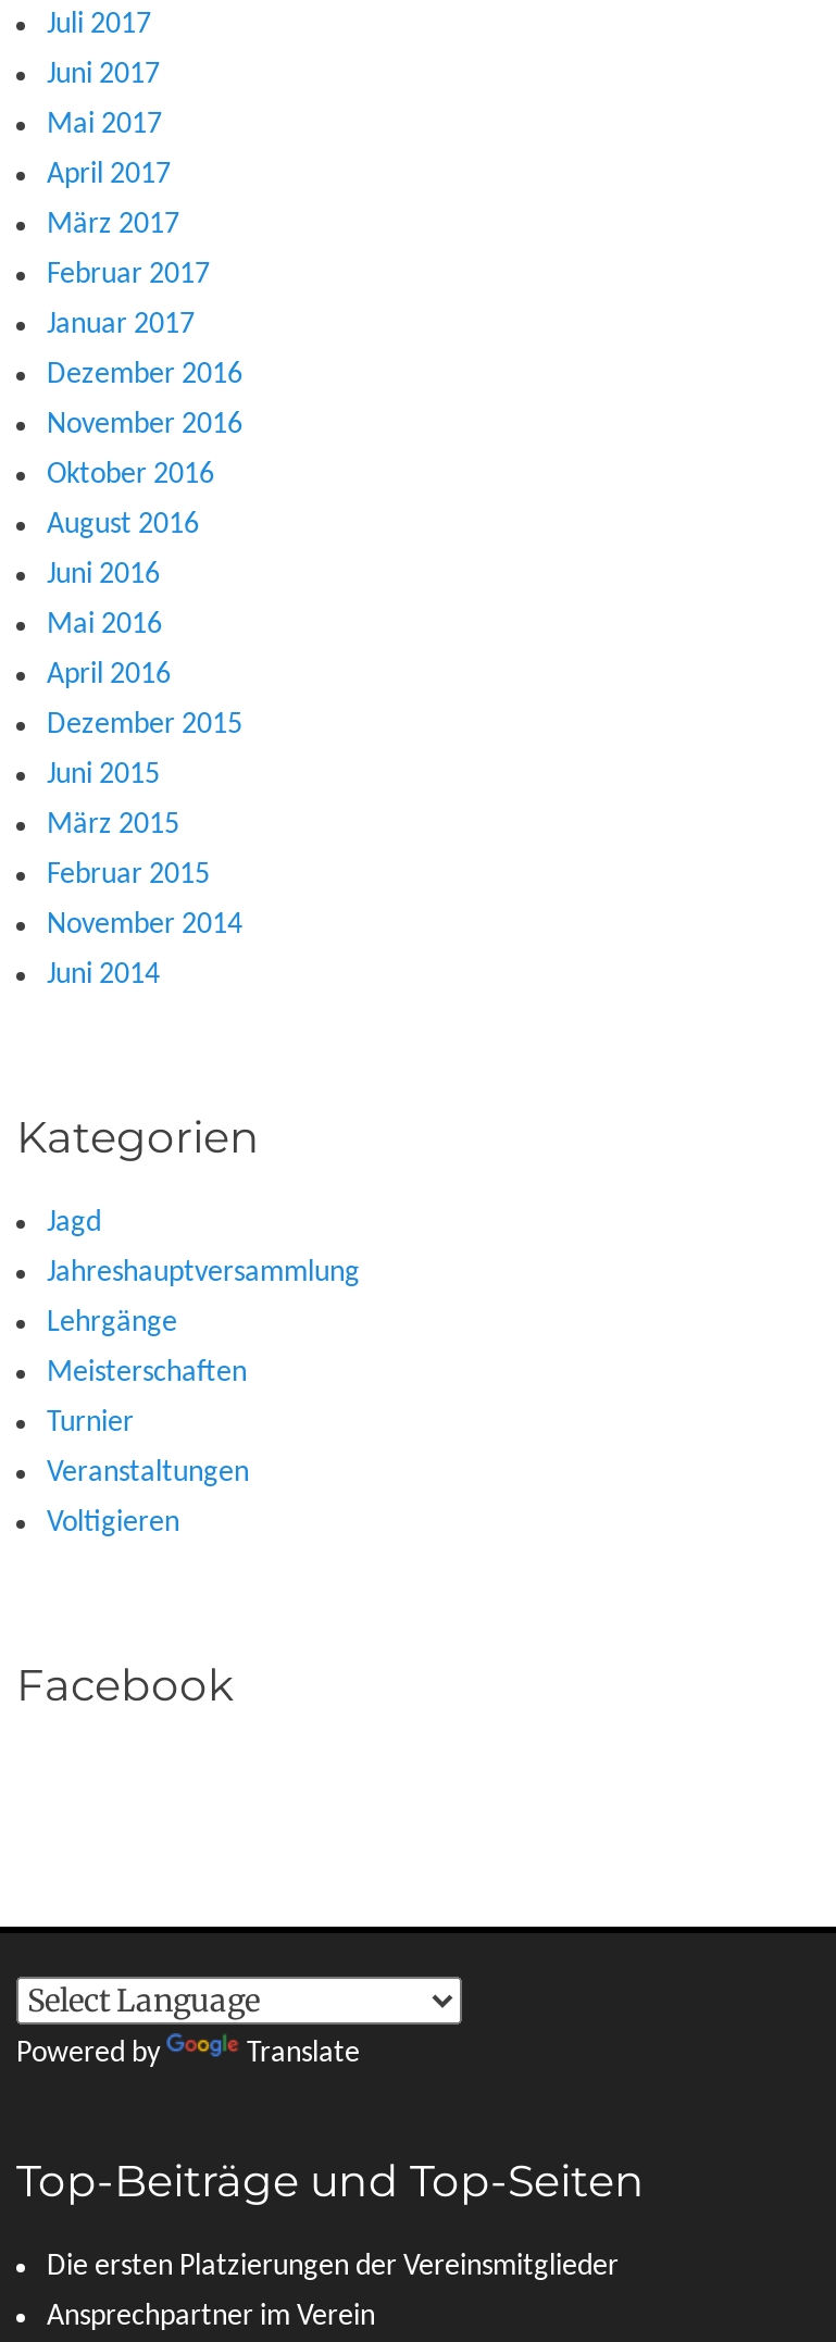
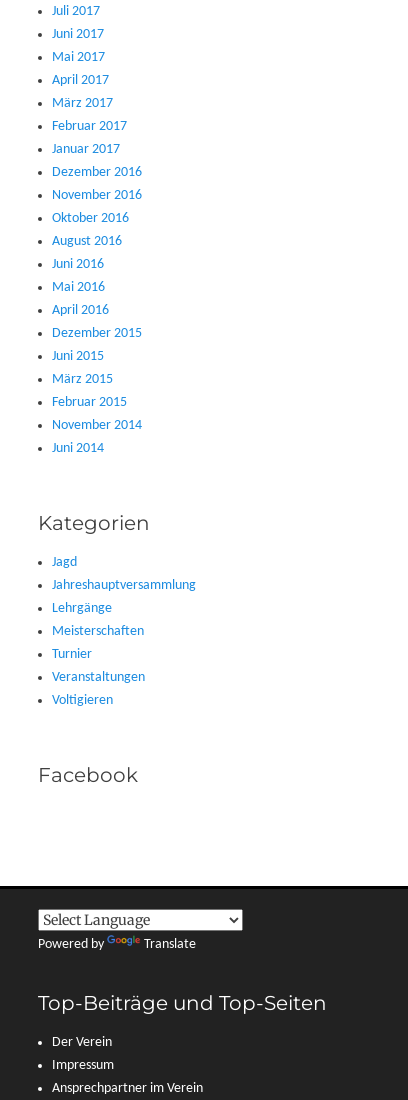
[47,2250,619,2283] Die ersten Platzierungen der Vereinsmitglieder -> [52,1035,114,1073] Der Verein | Impressum

